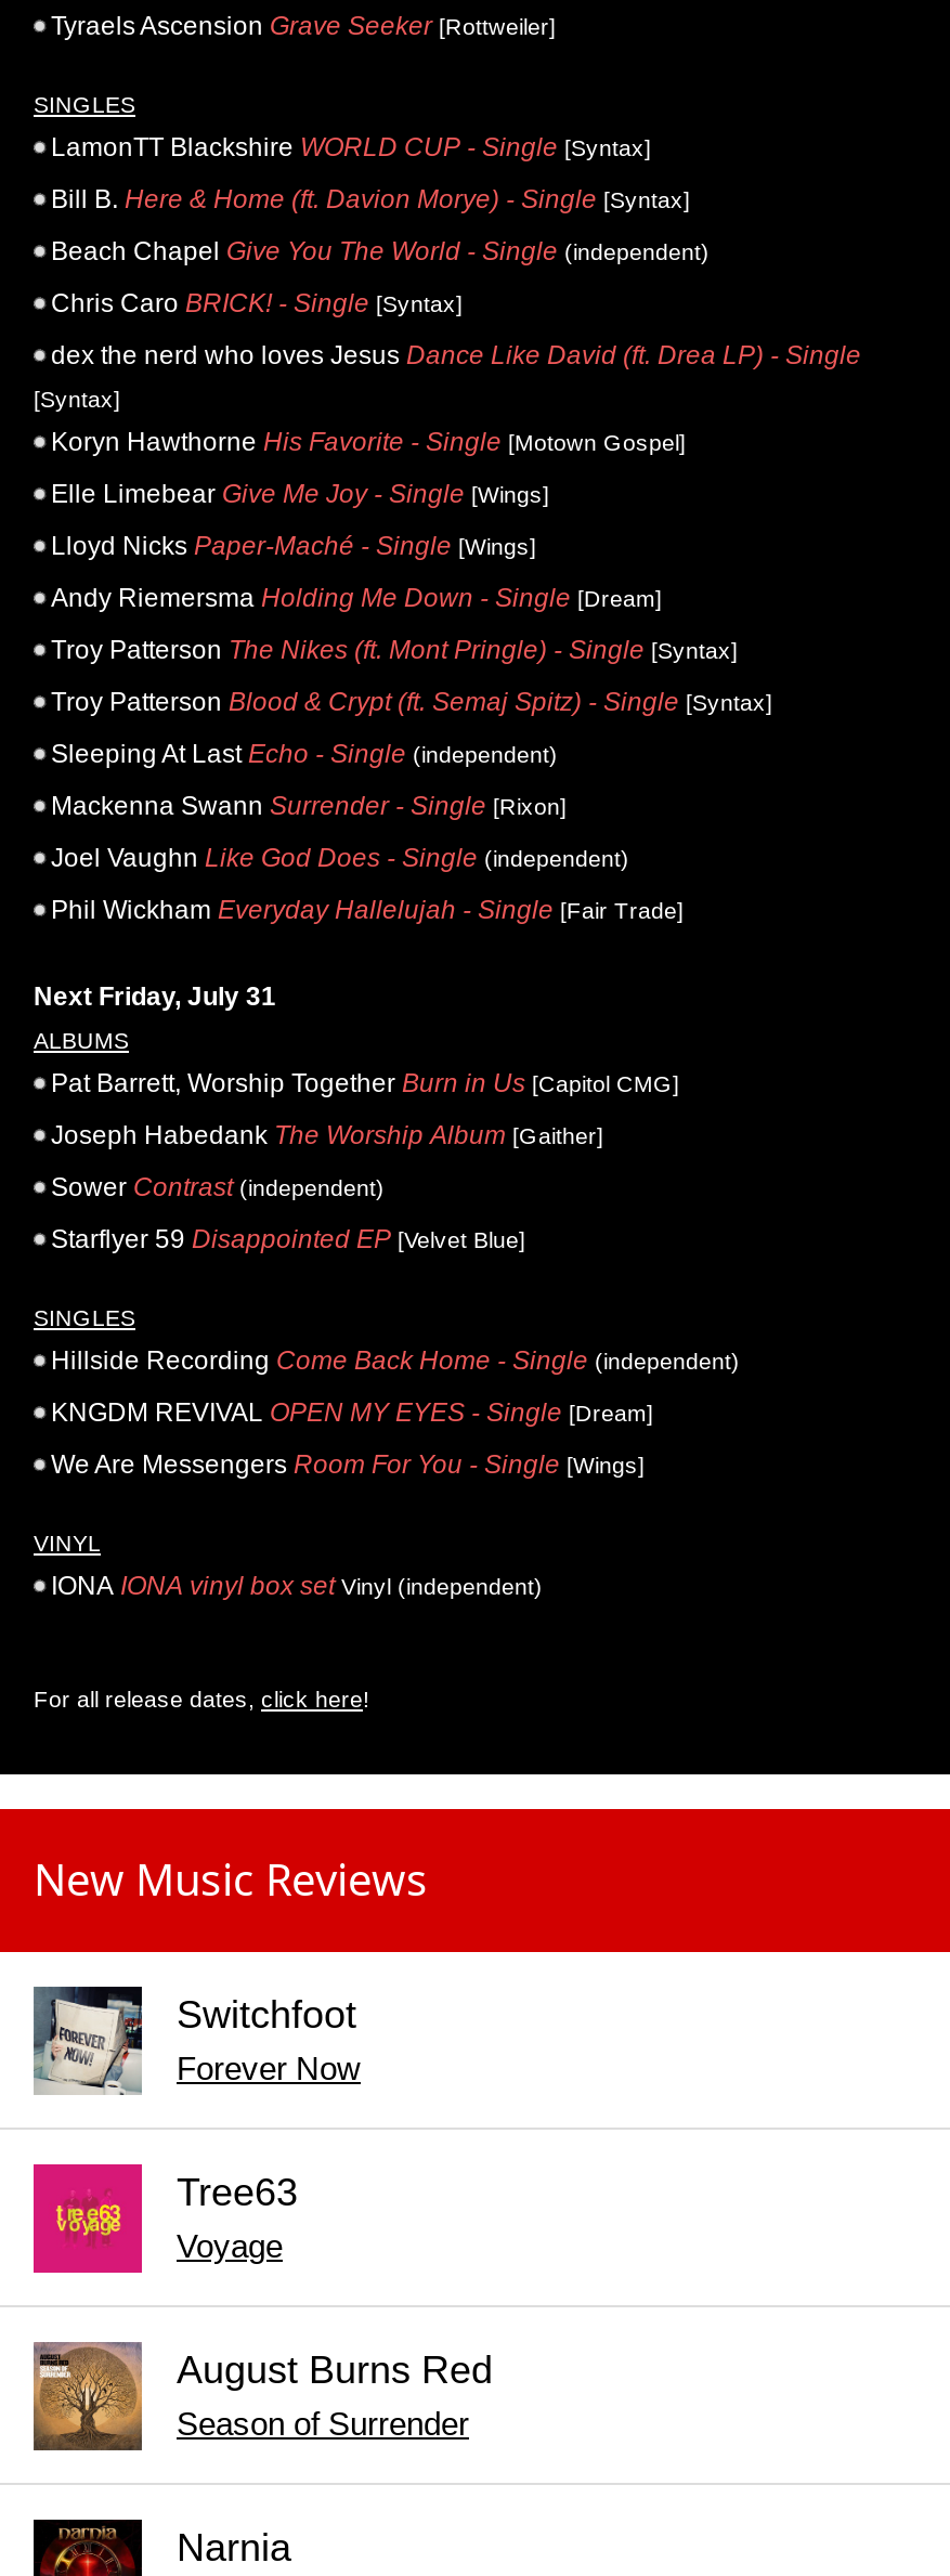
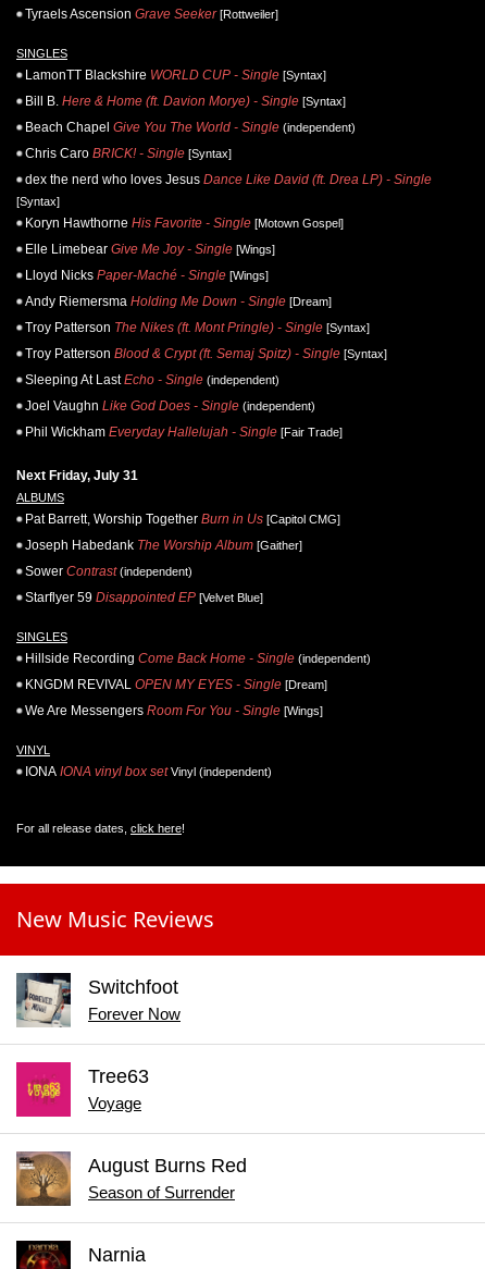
[51,791,567,821] Mackenna Swann Surrender - Single [Rixon] -> none

